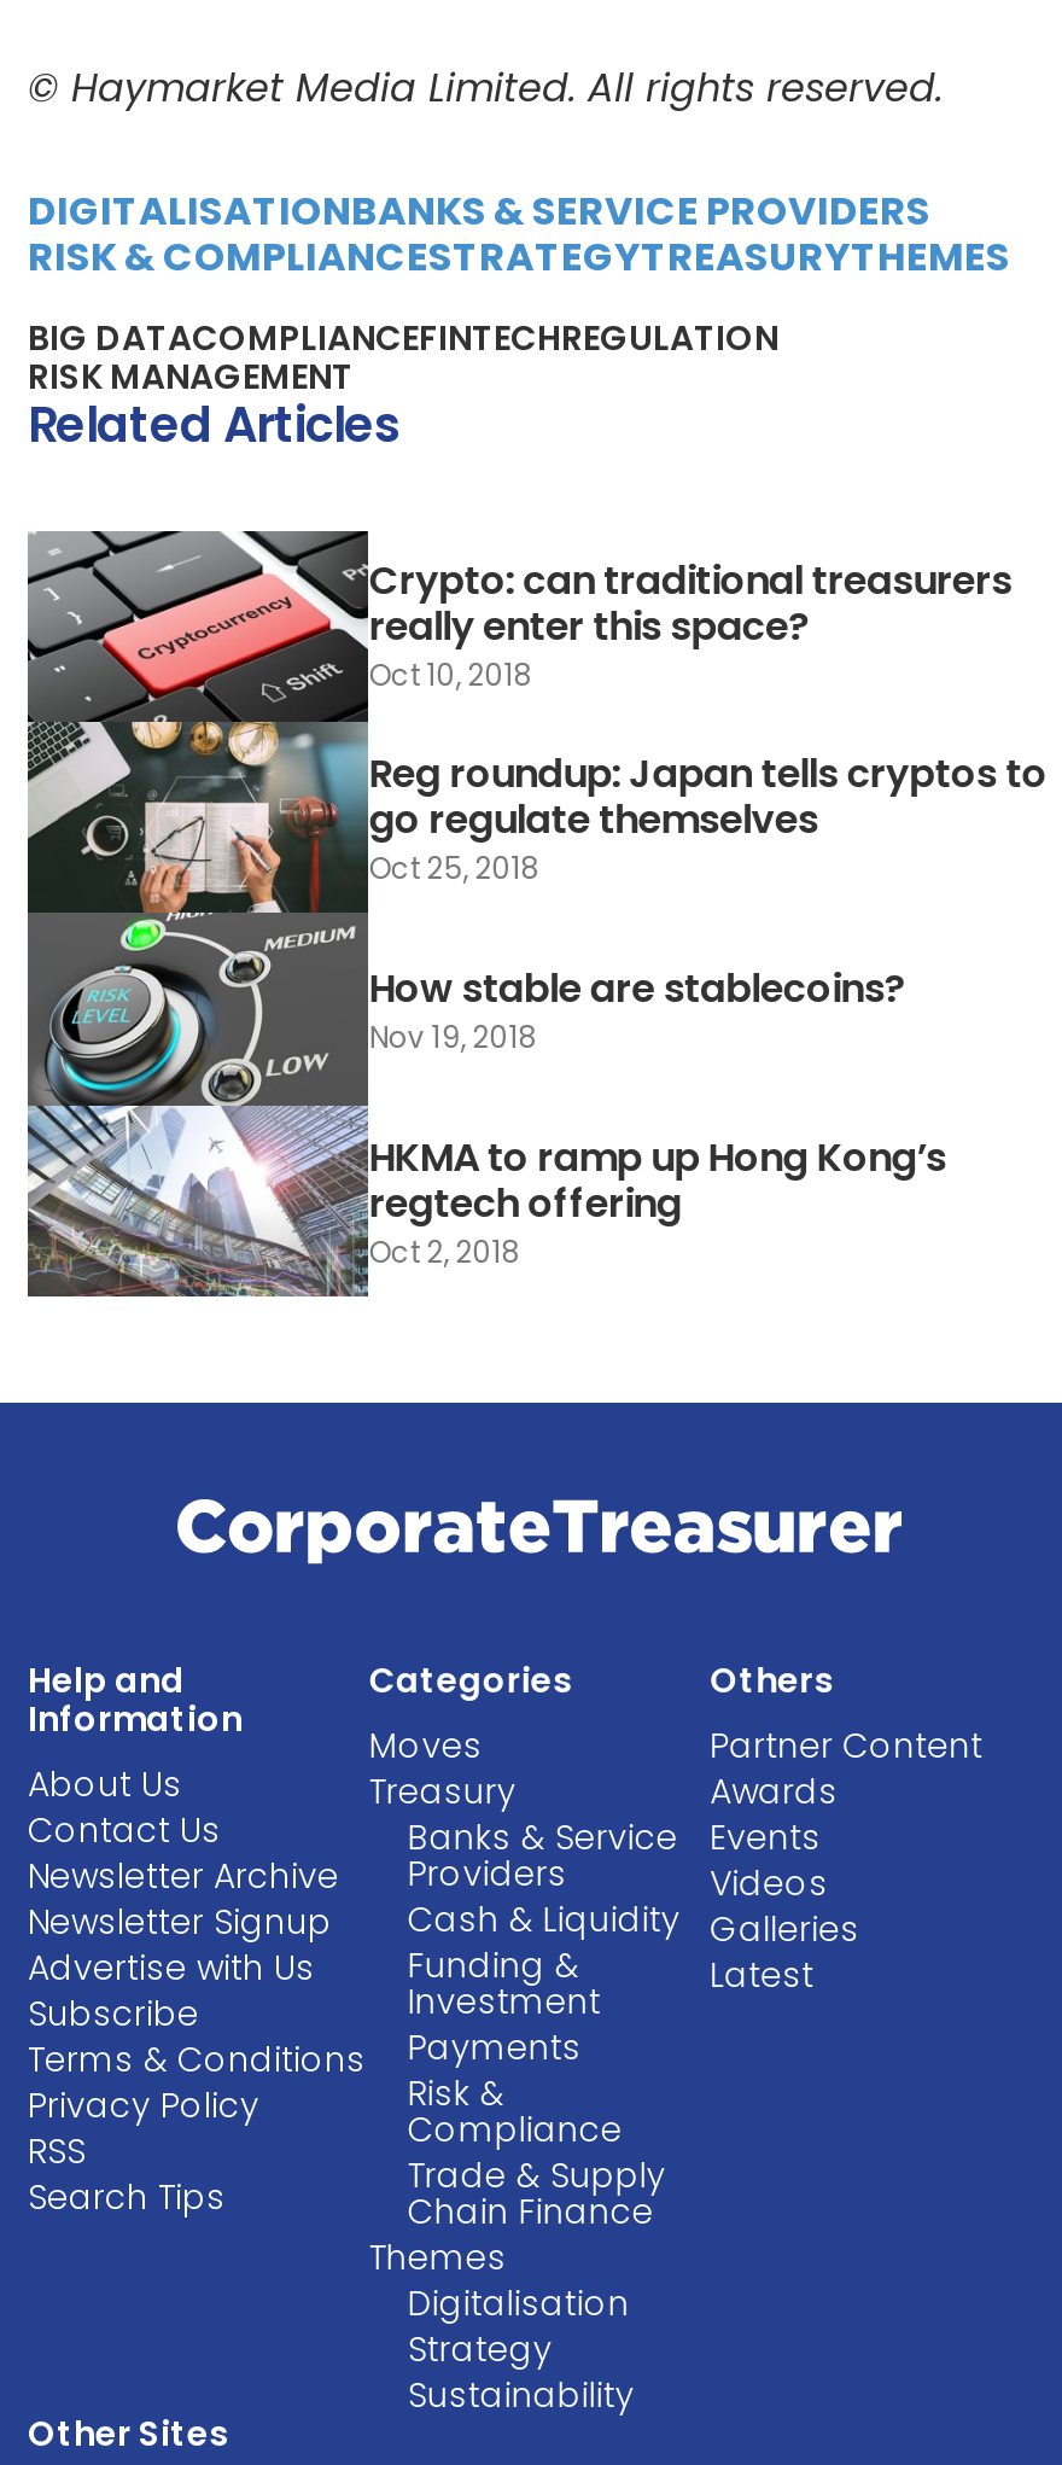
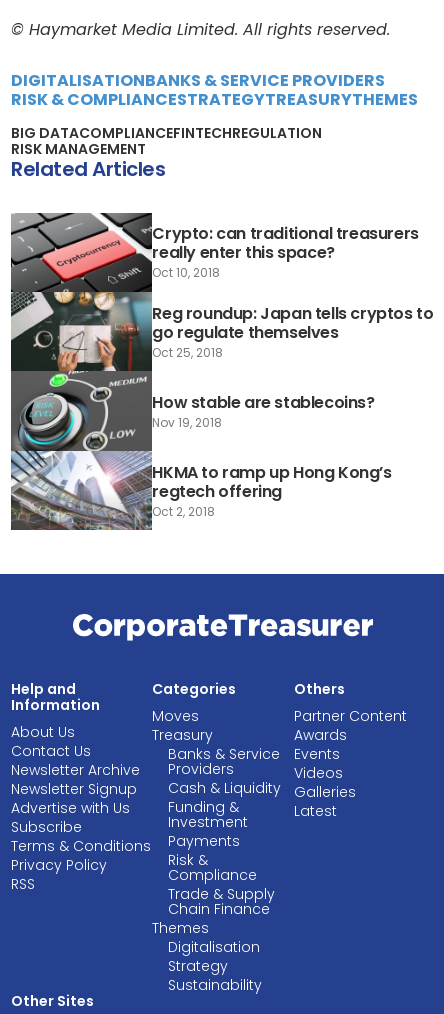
[28,2172,226,2220] Search Tips -> none

